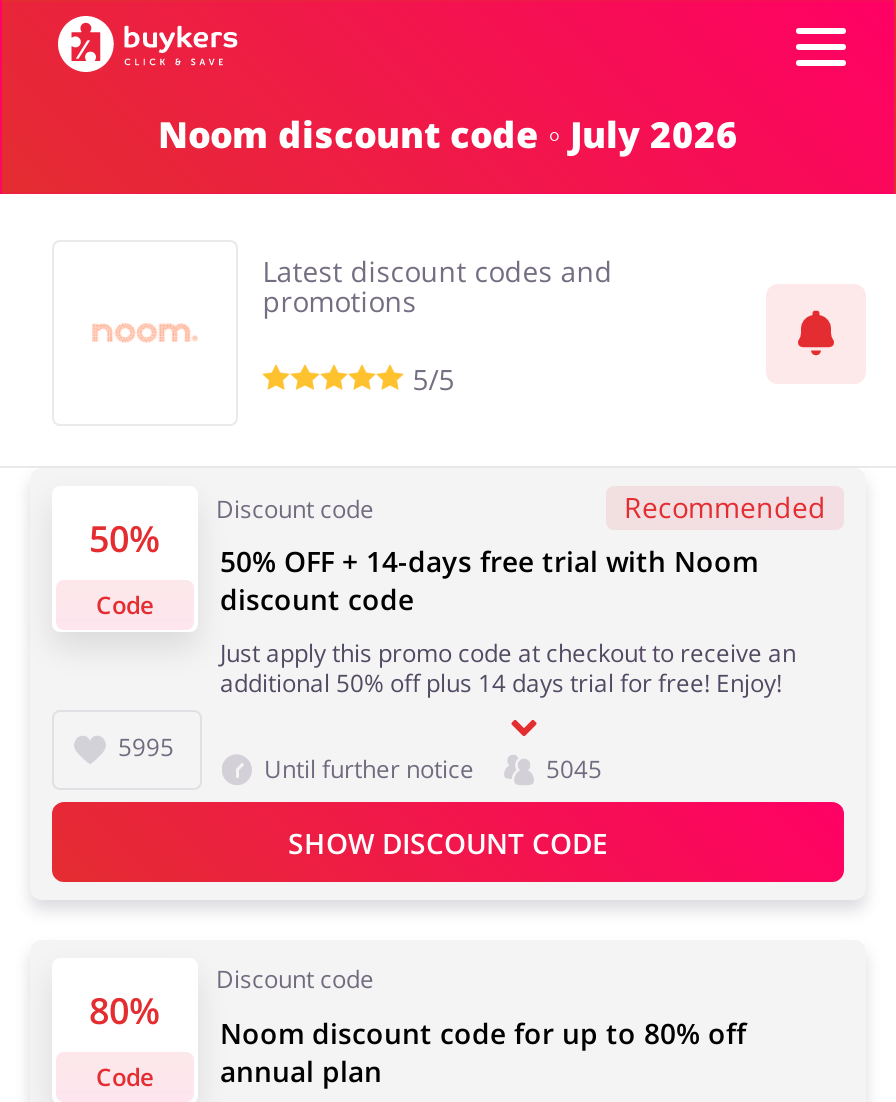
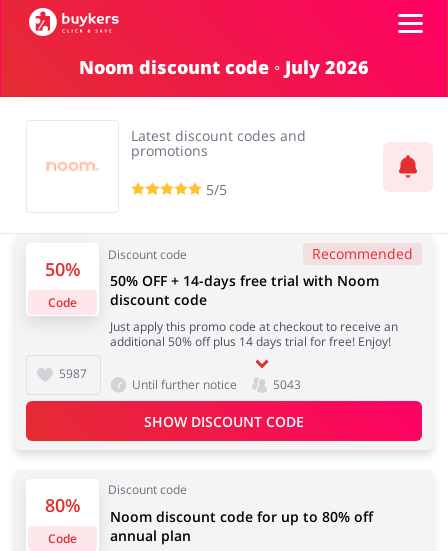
[118,730,174,764] 5995 -> [59,365,87,382] 5987
[546,752,602,786] 5045 -> [273,376,301,393] 5043

